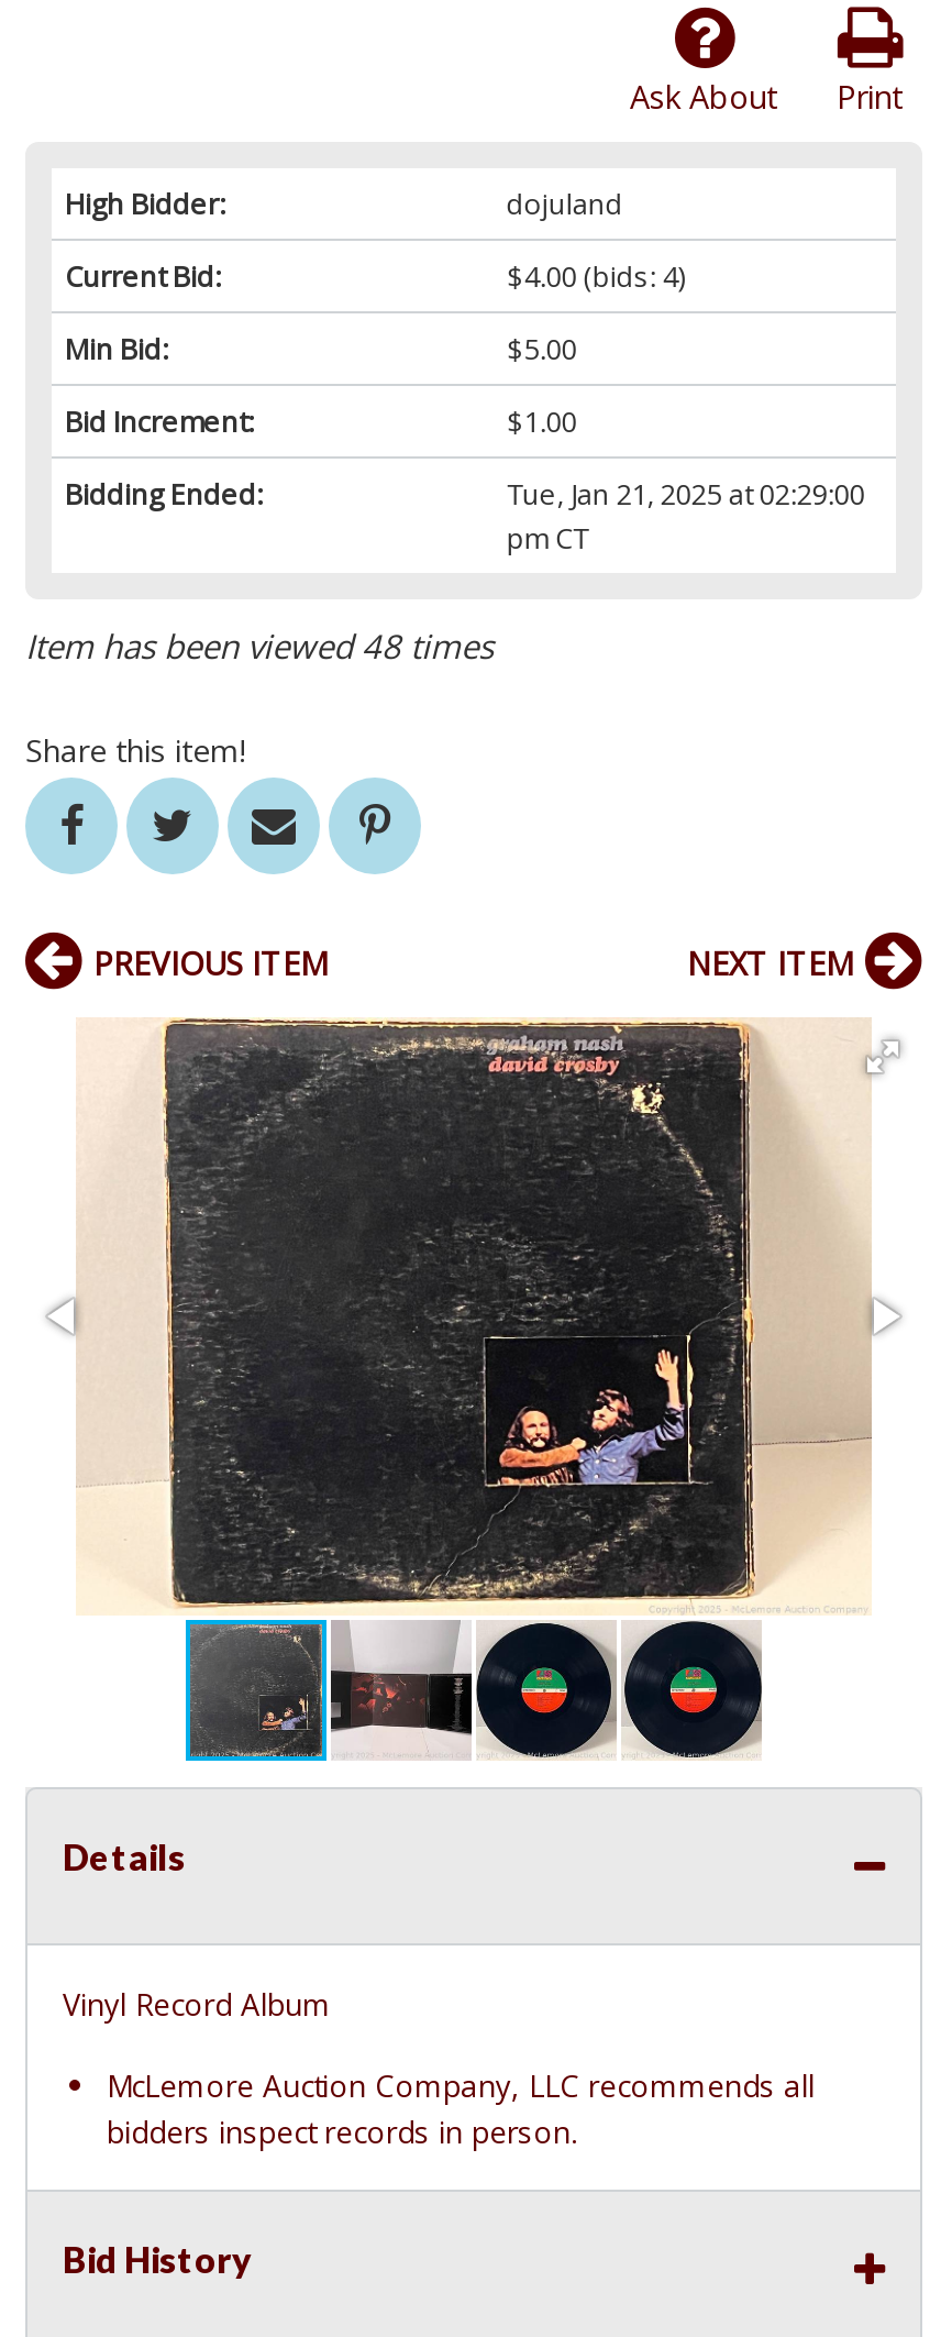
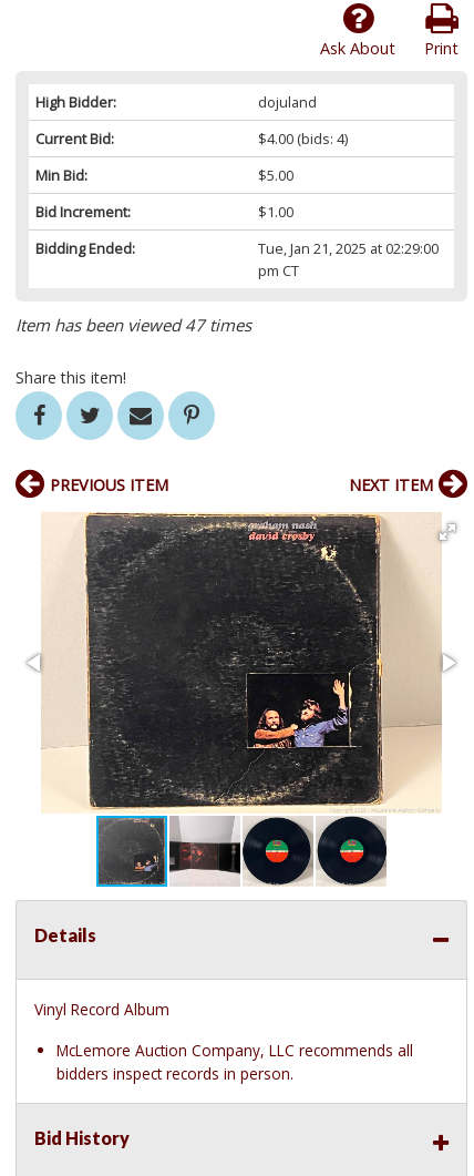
[25,624,494,668] Item has been viewed 48 times -> [16,314,251,336] Item has been viewed 47 times

